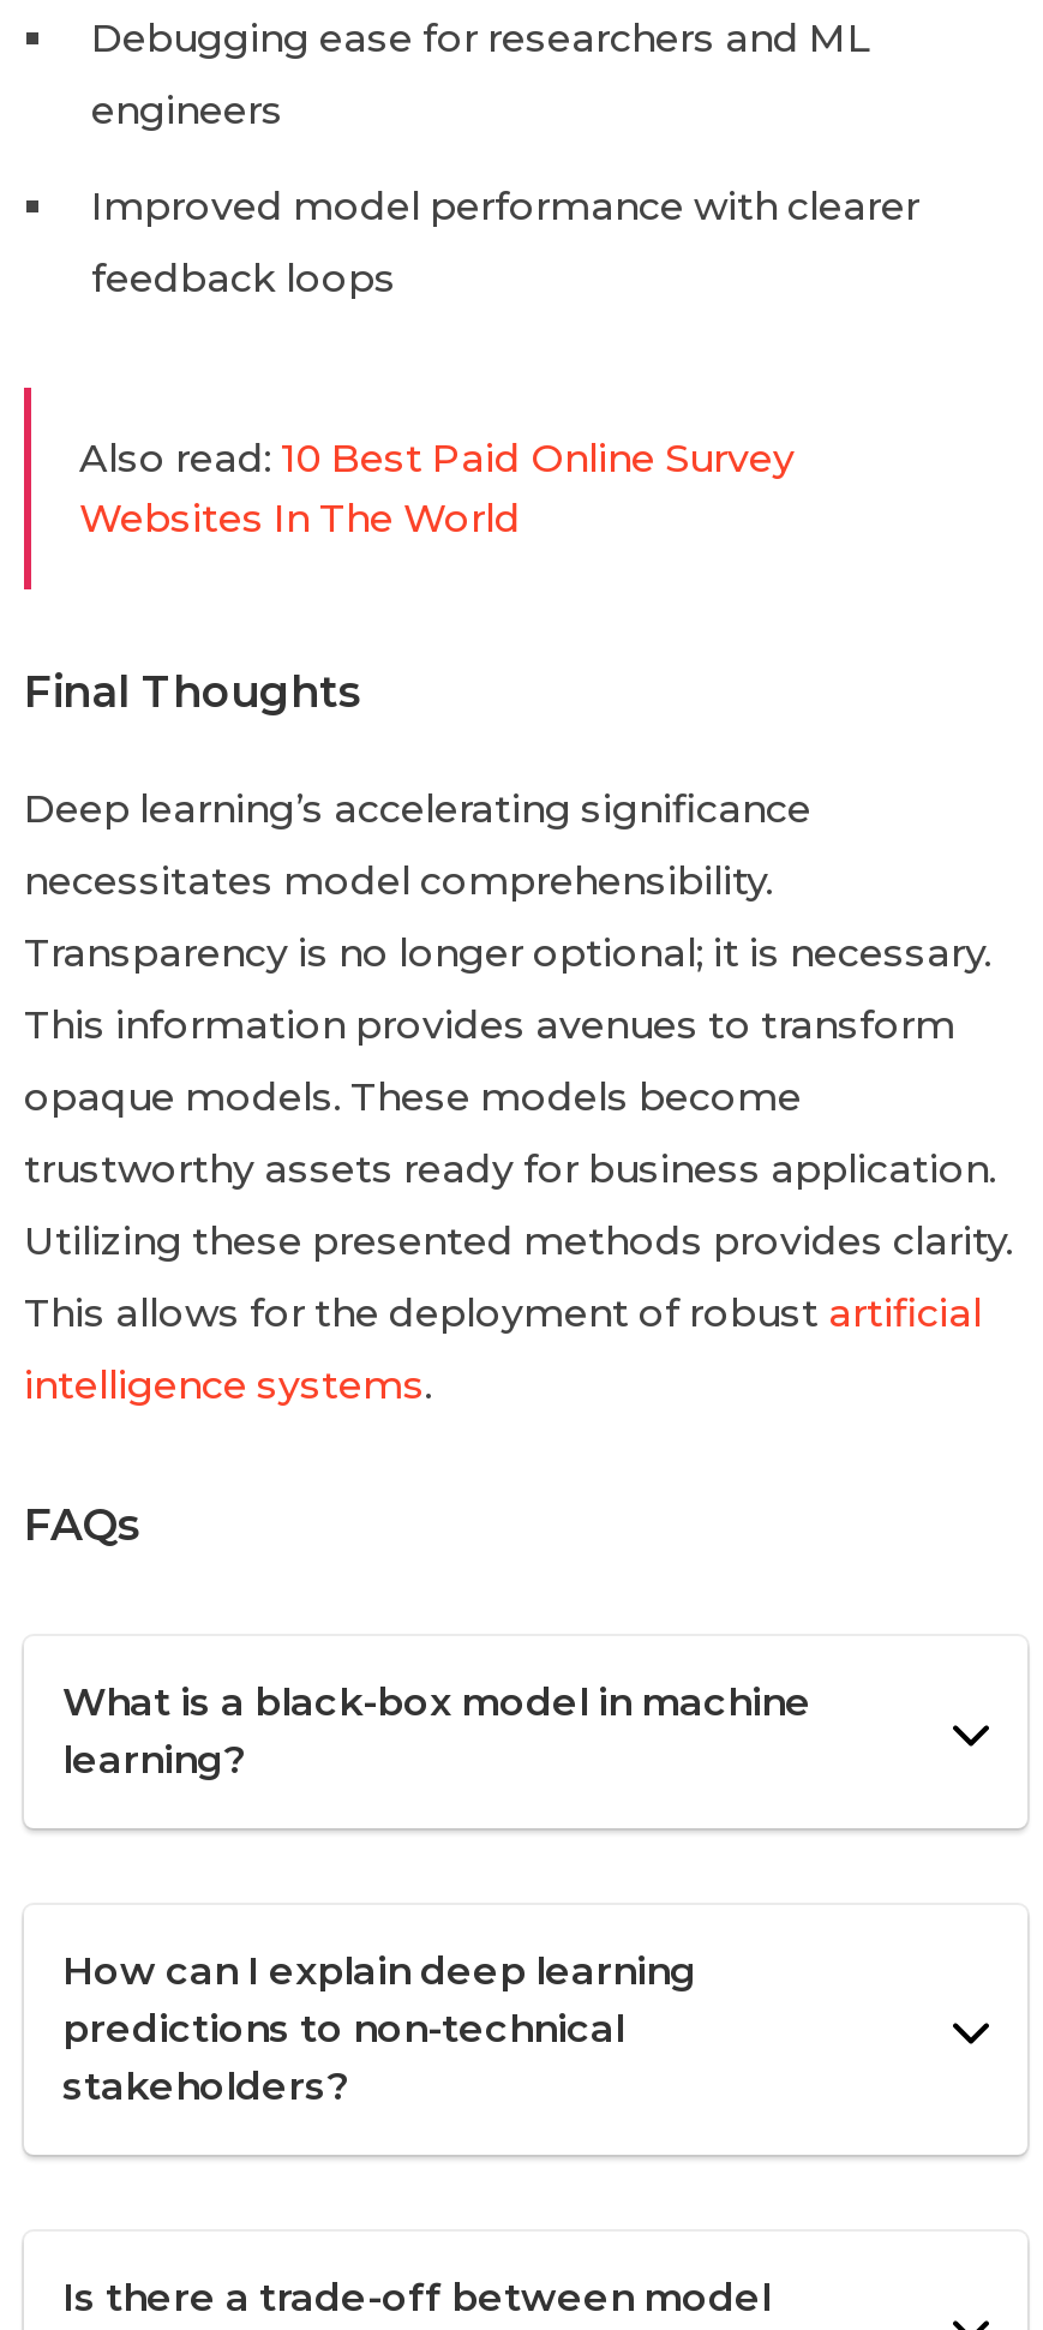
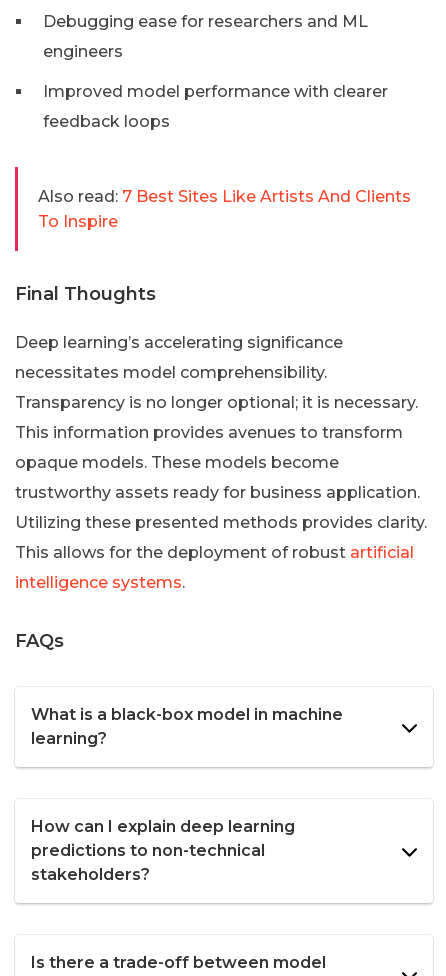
[79,436,795,541] Also read: 10 Best Paid Online Survey | Websites In The World -> [38,187,411,231] Also read: 7 Best Sites Like Artists And Clients | To Inspire

